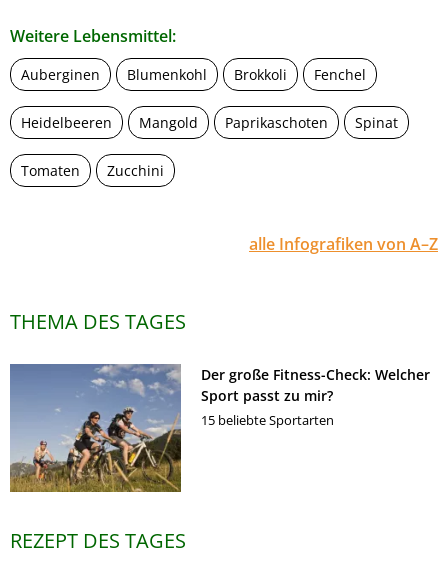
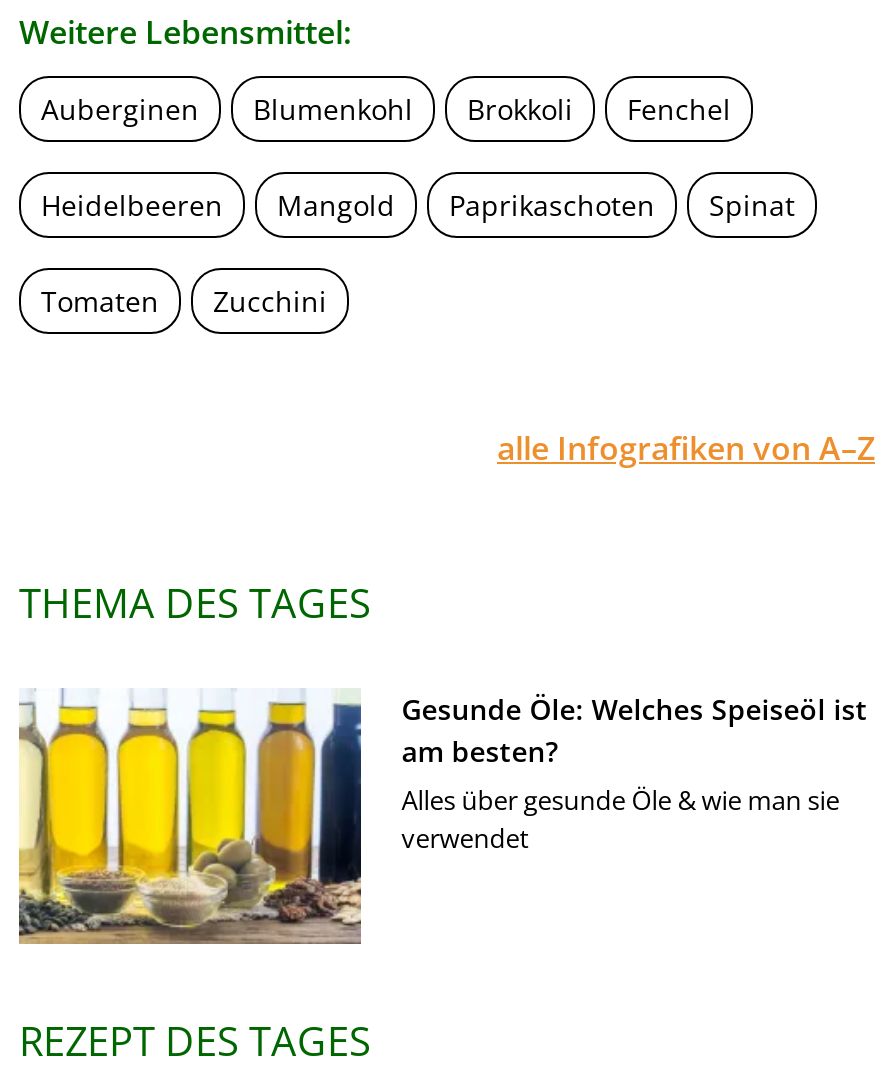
[9,363,430,493] [image] | Der große Fitness-Check: Welcher | Sport passt zu mir? | 15 beliebte Sportarten -> [17,688,867,944] [image] | Gesunde Öle: Welches Speiseöl ist | am besten? | Alles über gesunde Öle & wie man sie | verwendet

